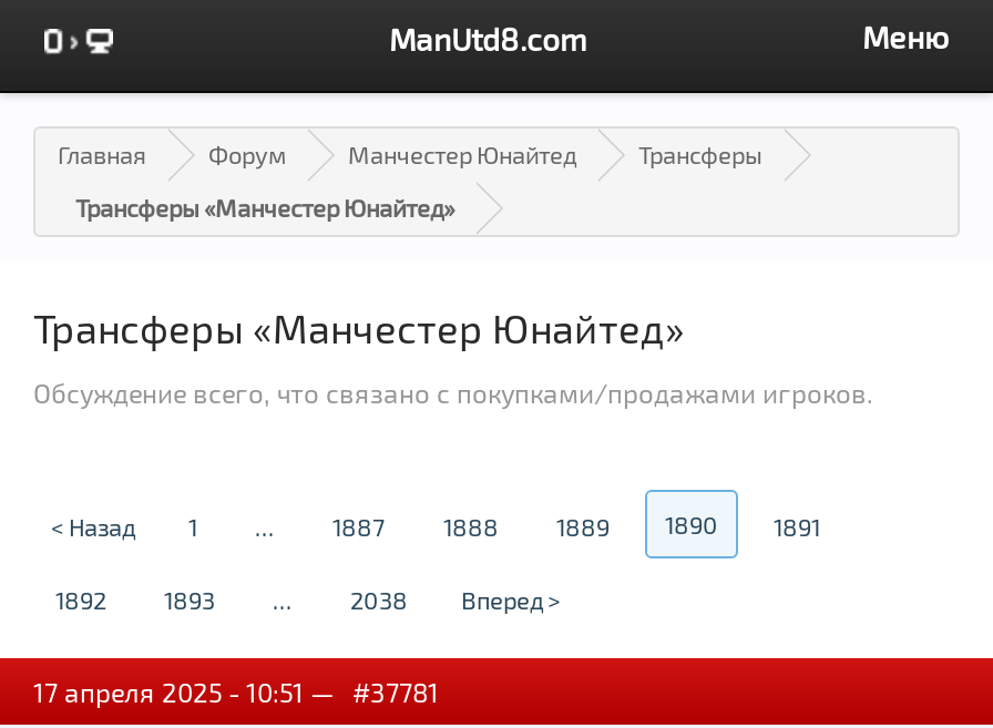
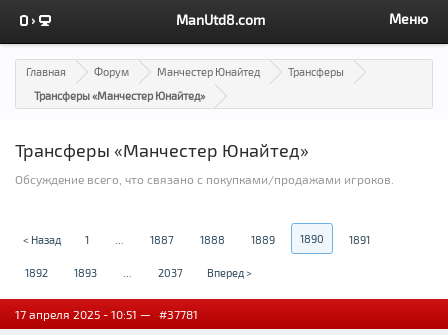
[350,585,408,614] 2038 -> [158,266,183,279] 2037

